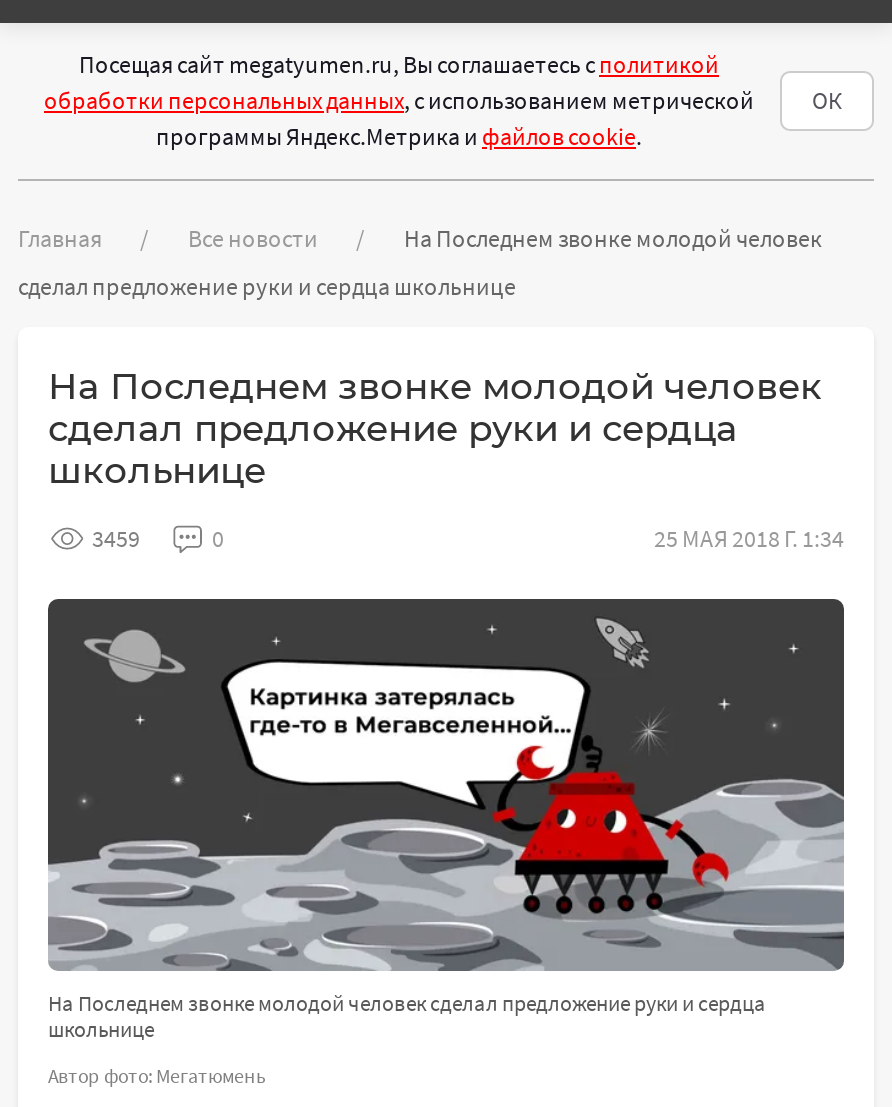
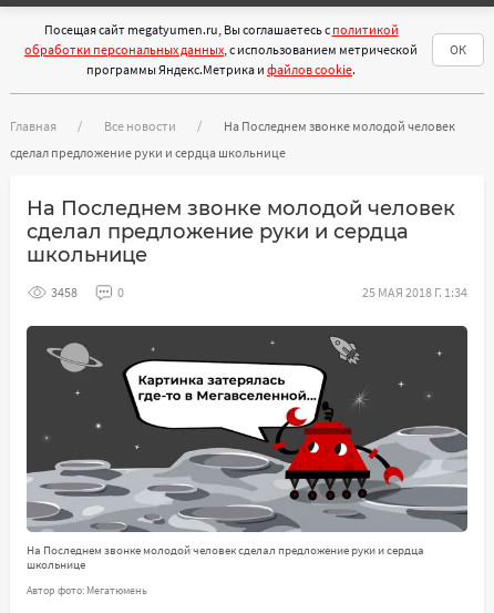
[92,523,140,553] 3459 -> [51,284,78,300] 3458

